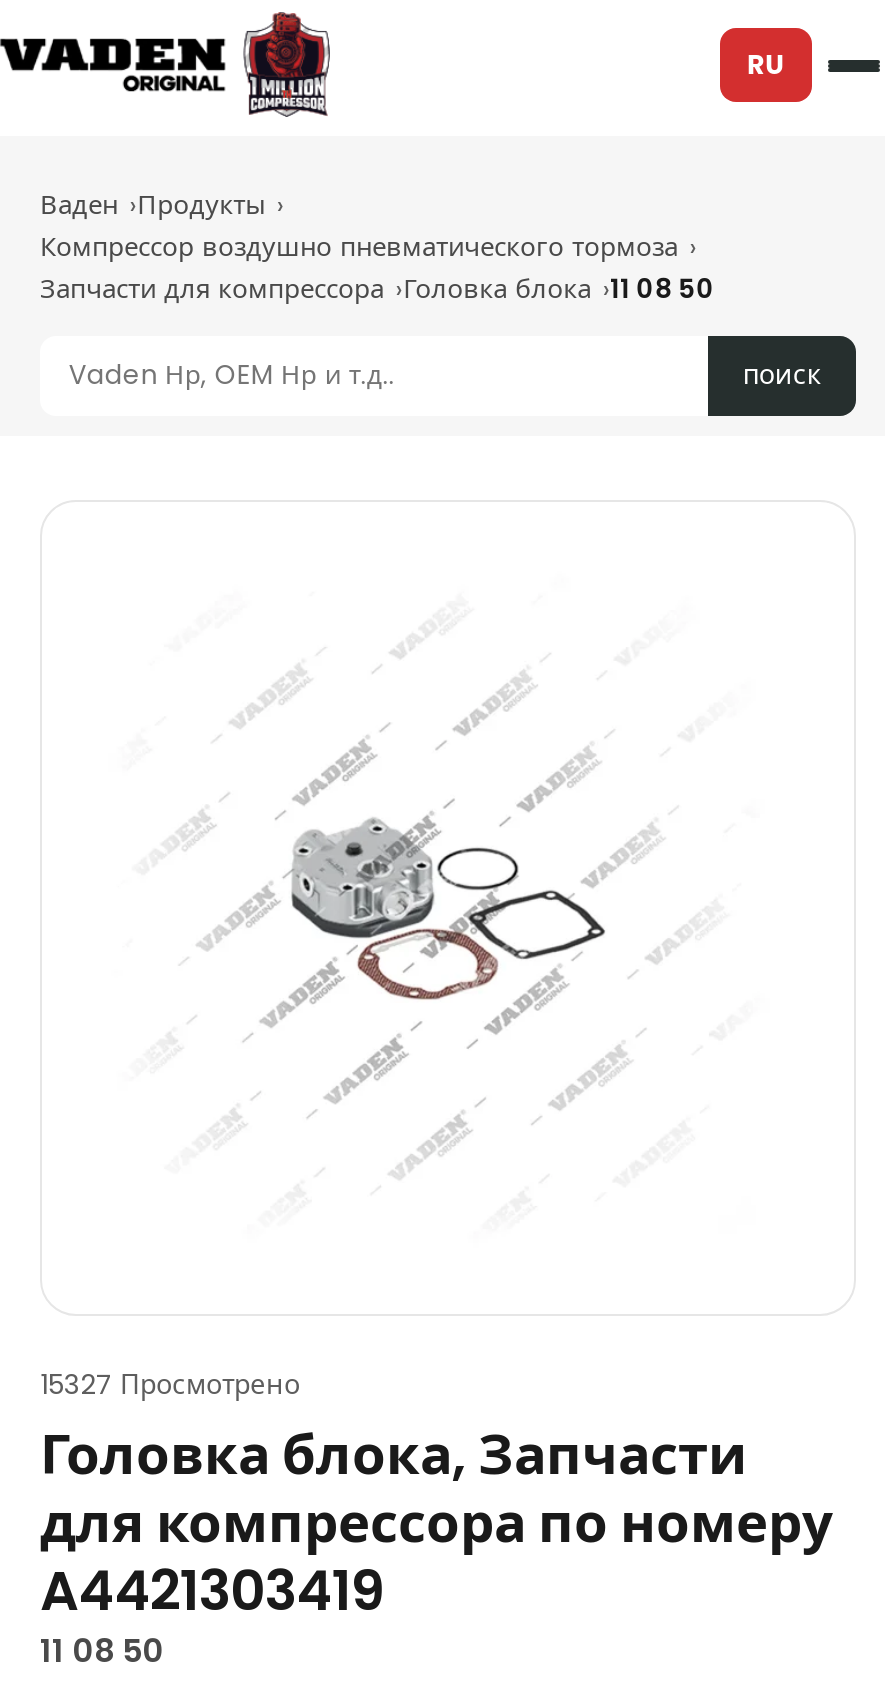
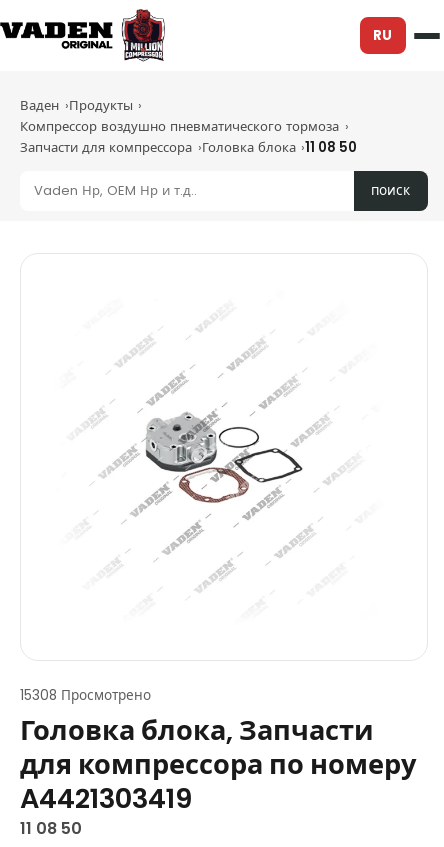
[40,1366,300,1404] 15327 Просмотрено -> [20,686,151,705] 15308 Просмотрено

